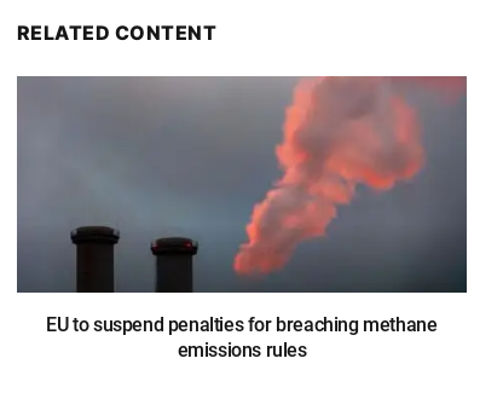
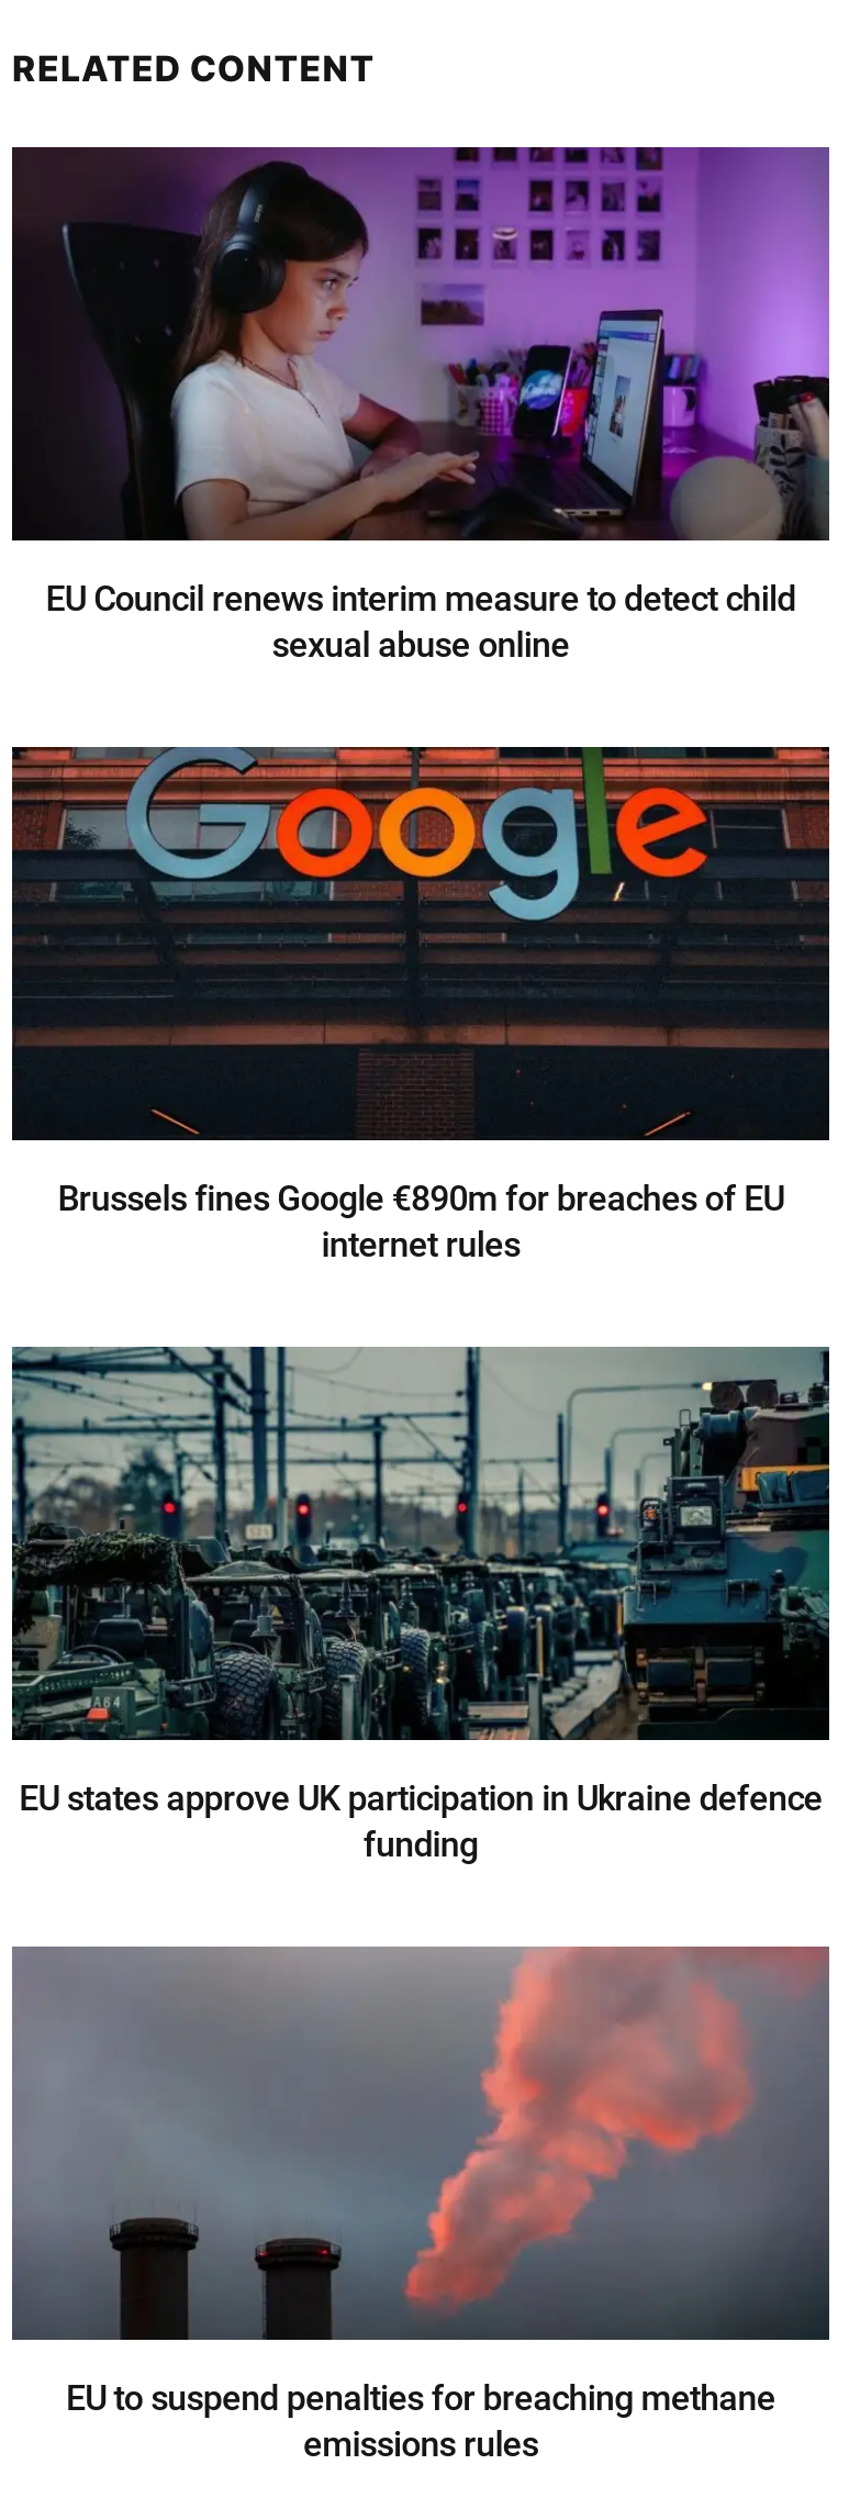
none -> [10,145,831,666] [image] | EU Council renews interim measure to detect child | sexual abuse online
none -> [10,745,831,1266] [image] | Brussels fines Google €890m for breaches of EU | internet rules
none -> [10,1345,831,1866] [image] | EU states approve UK participation in Ukraine defence | funding

